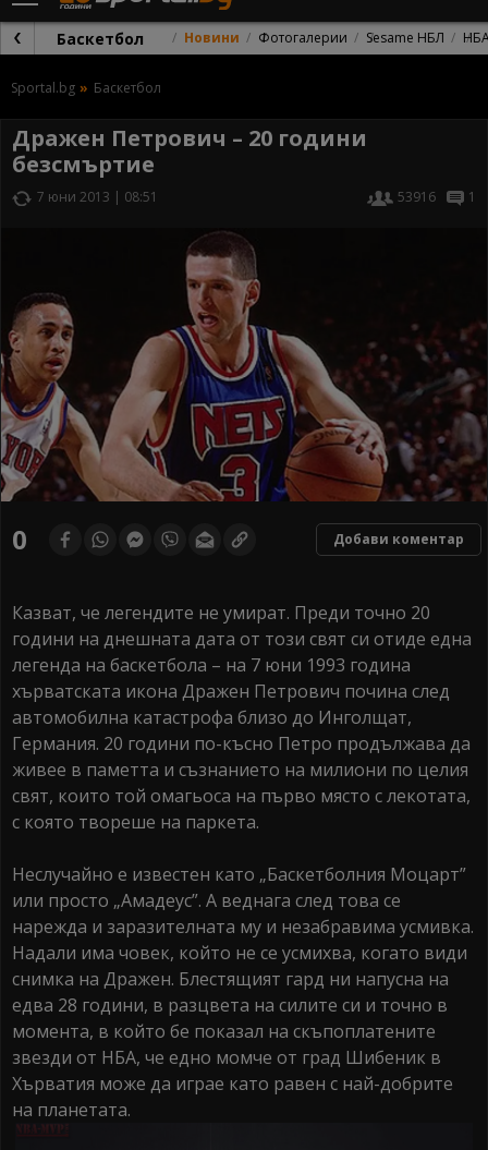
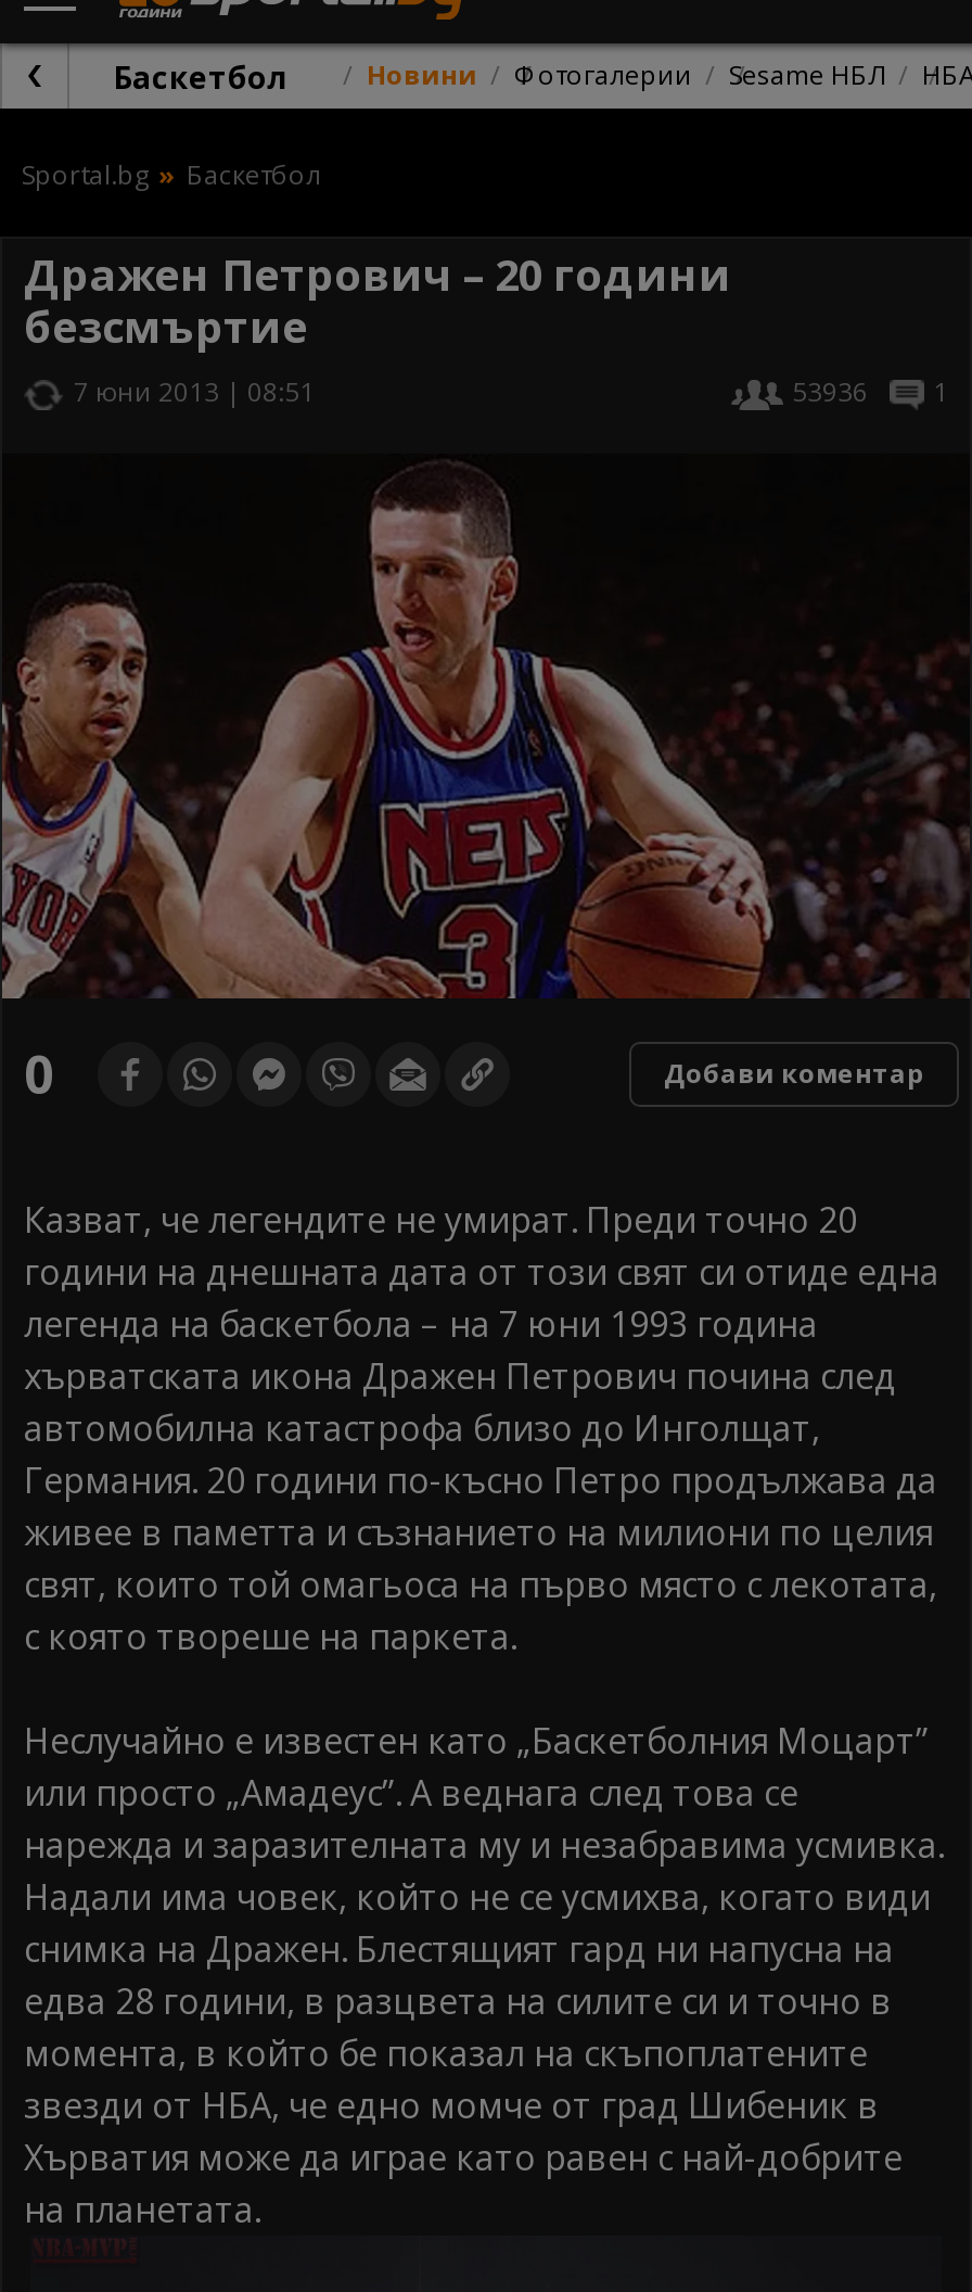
[398,187,476,206] 53916 1 -> [792,373,948,410] 53936 1

